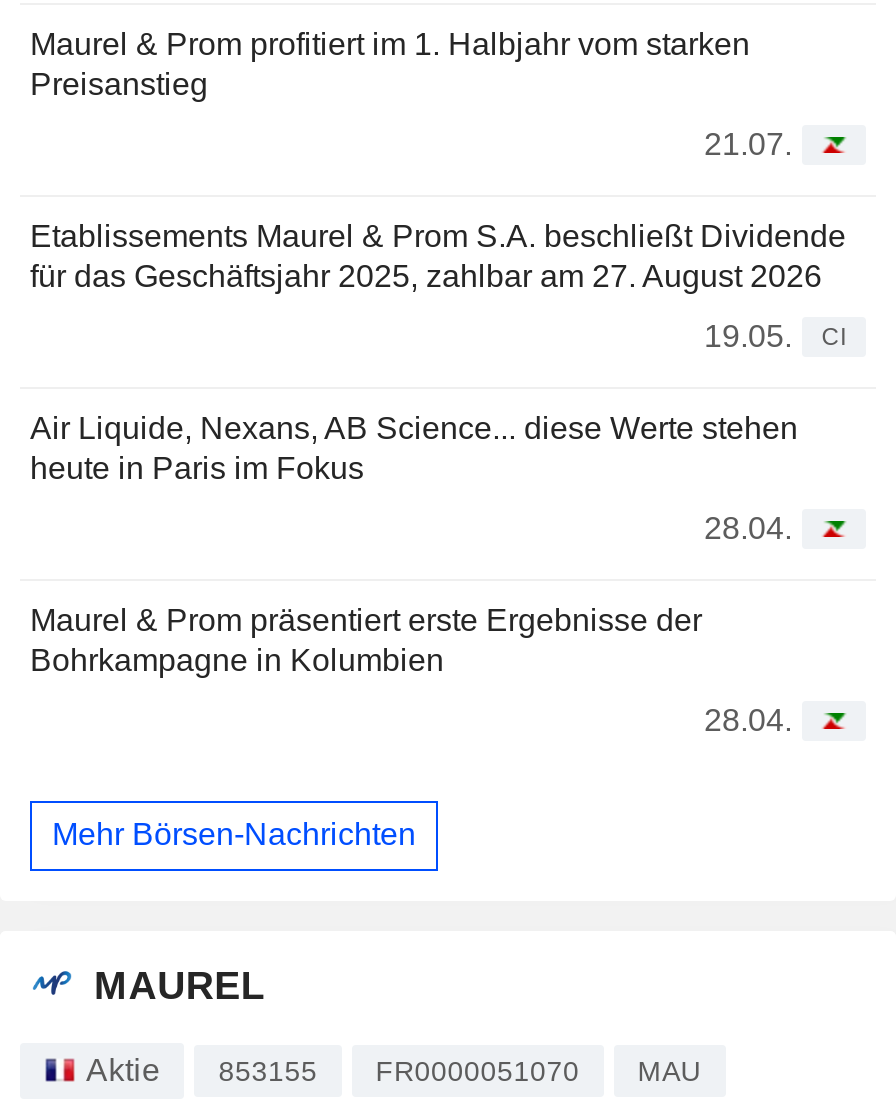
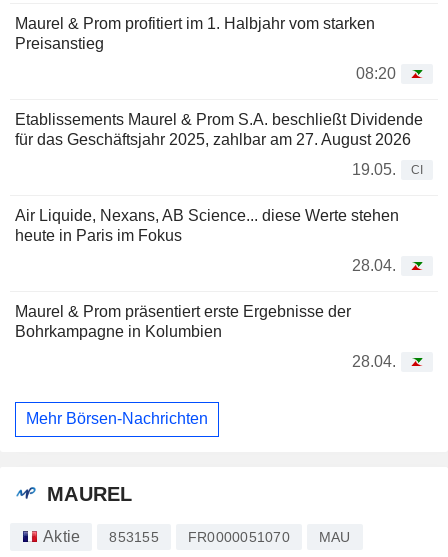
[704,127,792,161] 21.07. -> [356,65,396,82] 08:20

